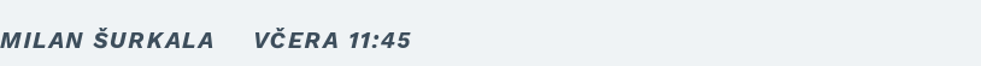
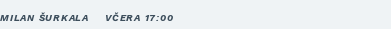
[0,27,411,54] MILAN ŠURKALA VČERA 11:45 -> [0,12,173,23] MILAN ŠURKALA VČERA 17:00

